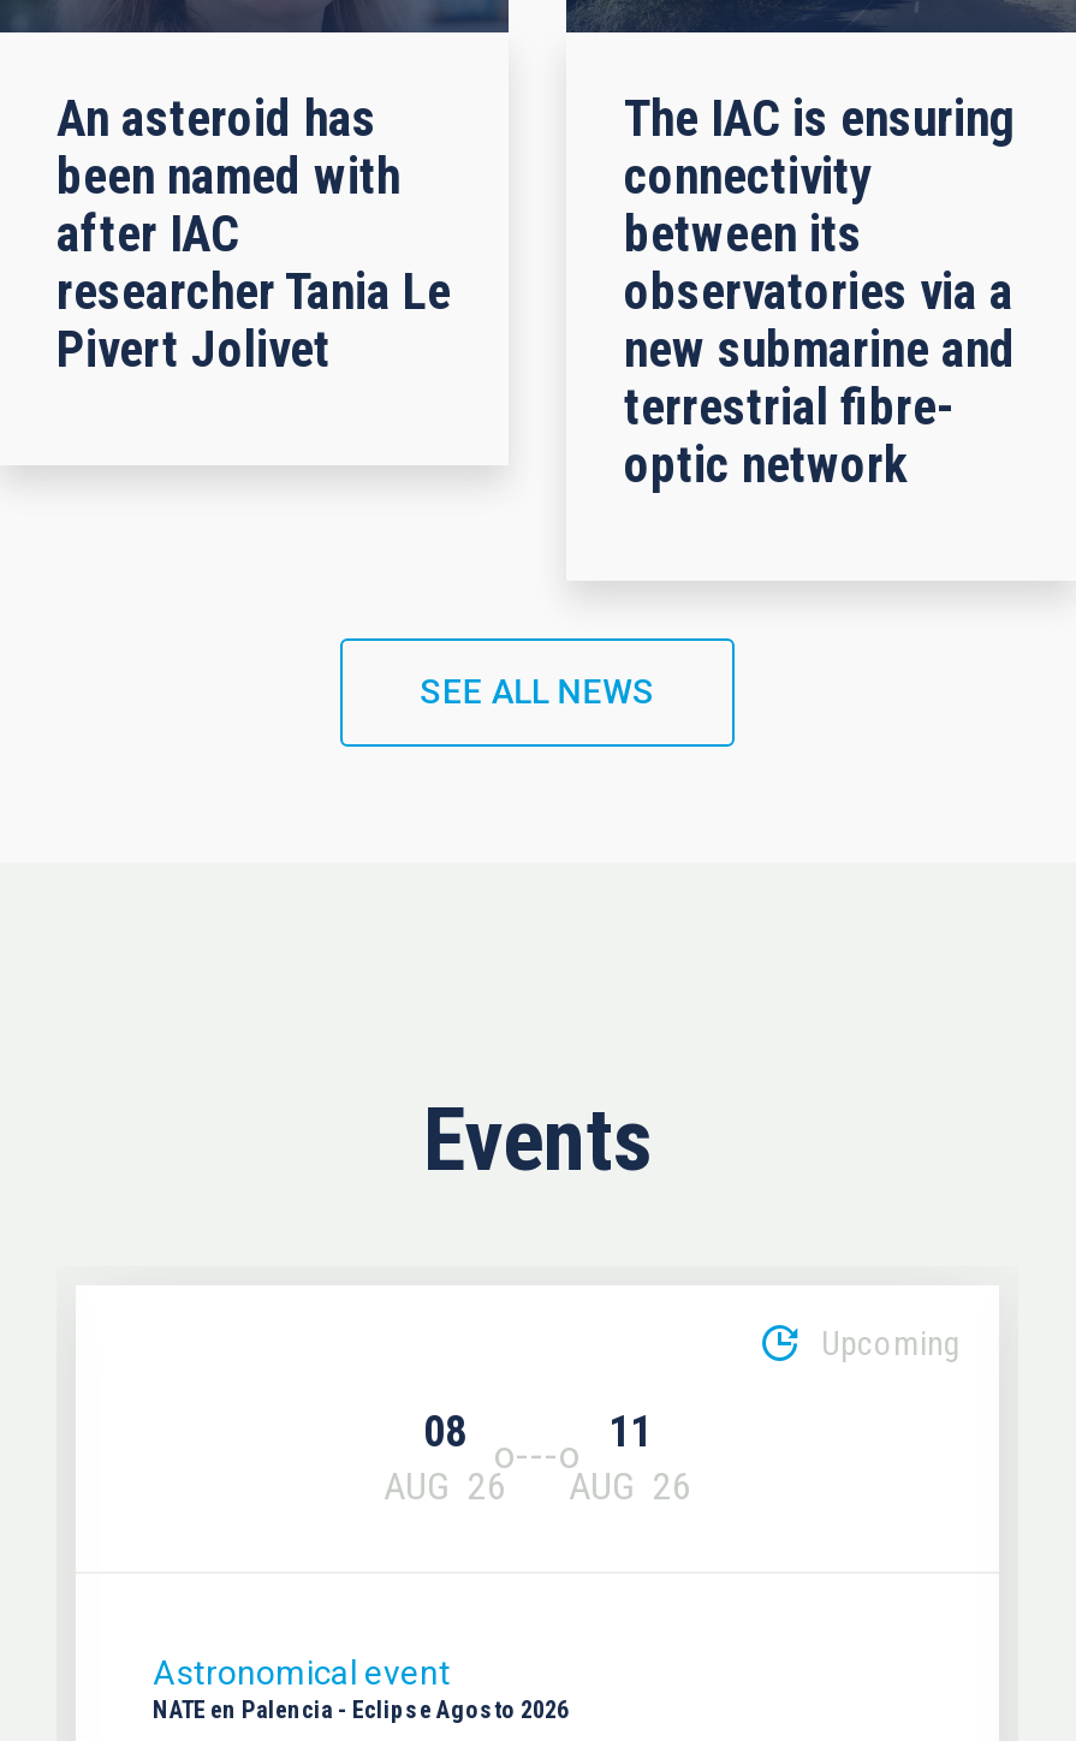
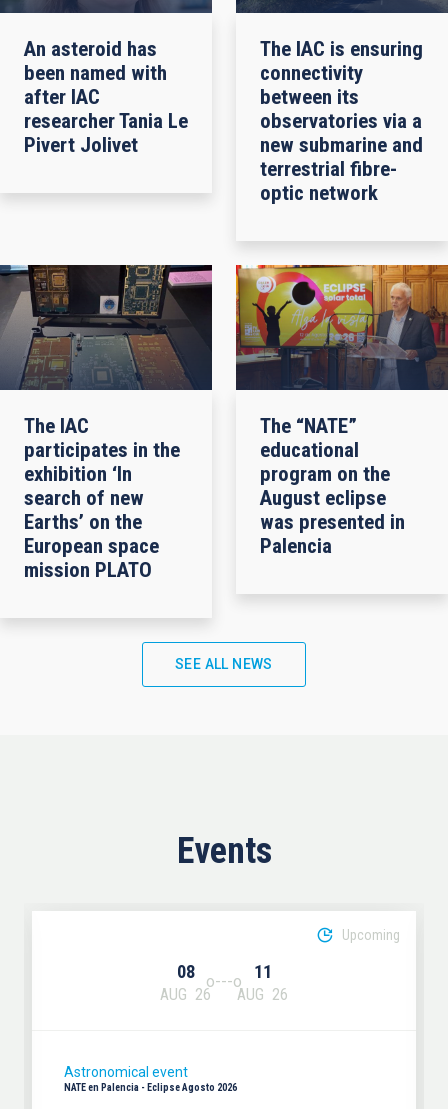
none -> [3,264,213,582] [image] | The IAC | participates in the | exhibition ‘In | search of new | Earths’ on the | European space | mission PLATO
none -> [235,264,445,558] [image] | The “NATE” | educational | program on the | August eclipse | was presented in | Palencia

